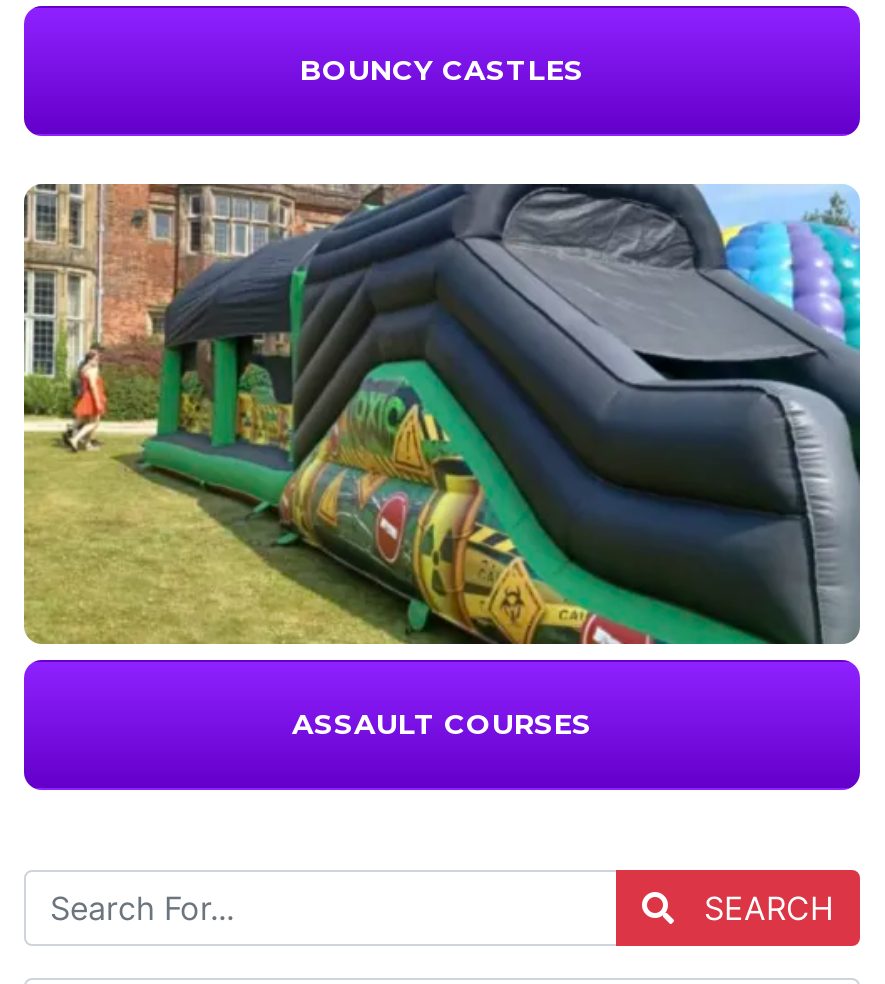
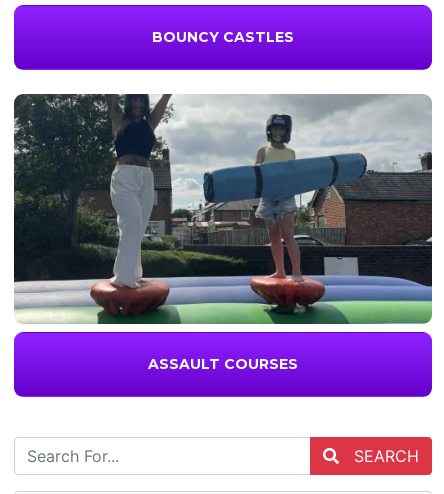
[22,182,862,646] [image] -> [13,93,433,325] [image]

